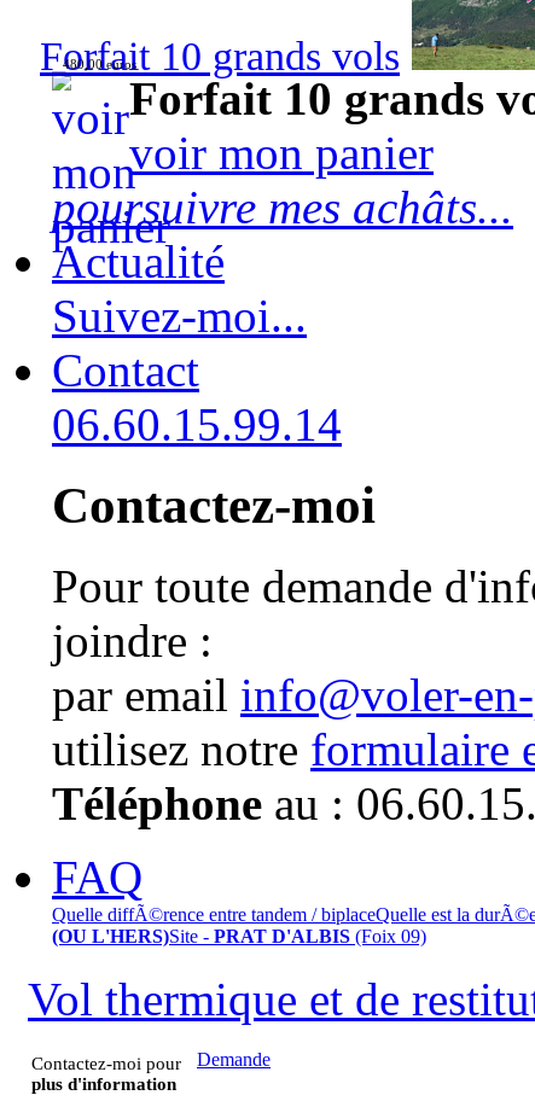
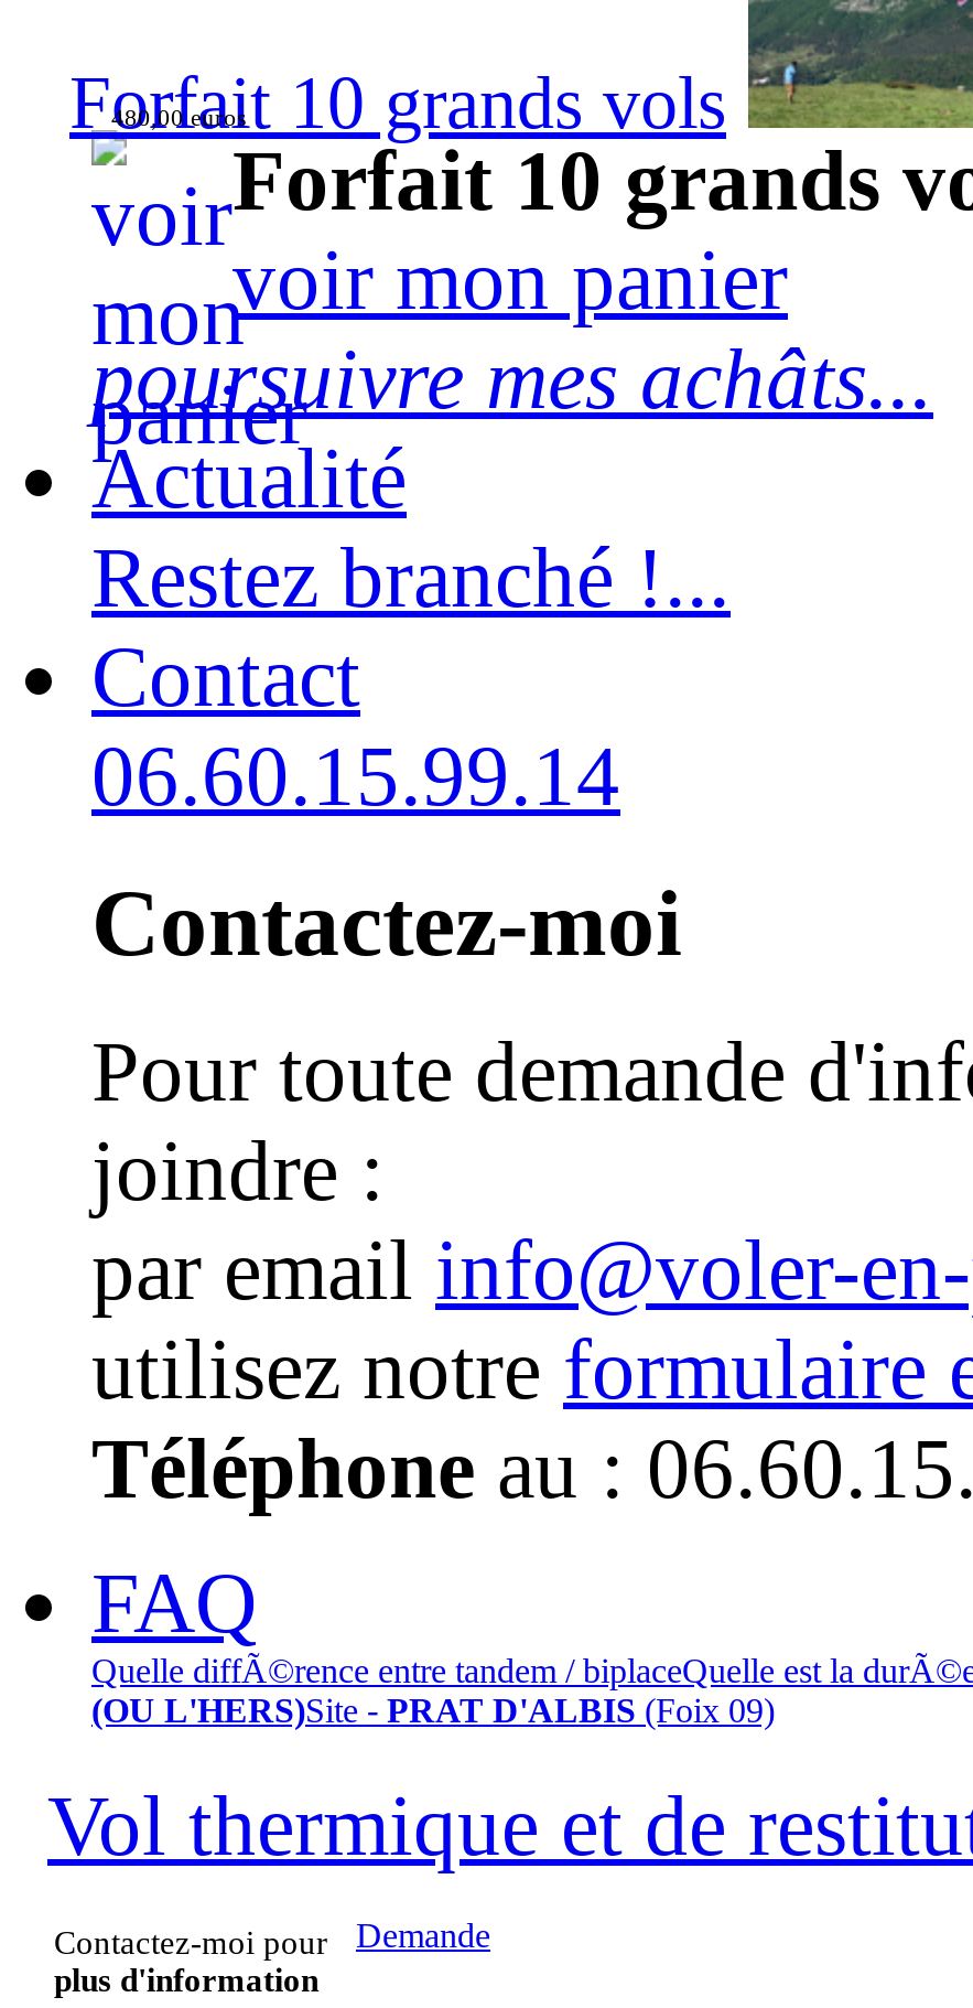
[52,289,307,341] Suivez-moi... -> [91,529,731,624] Restez branché !...

